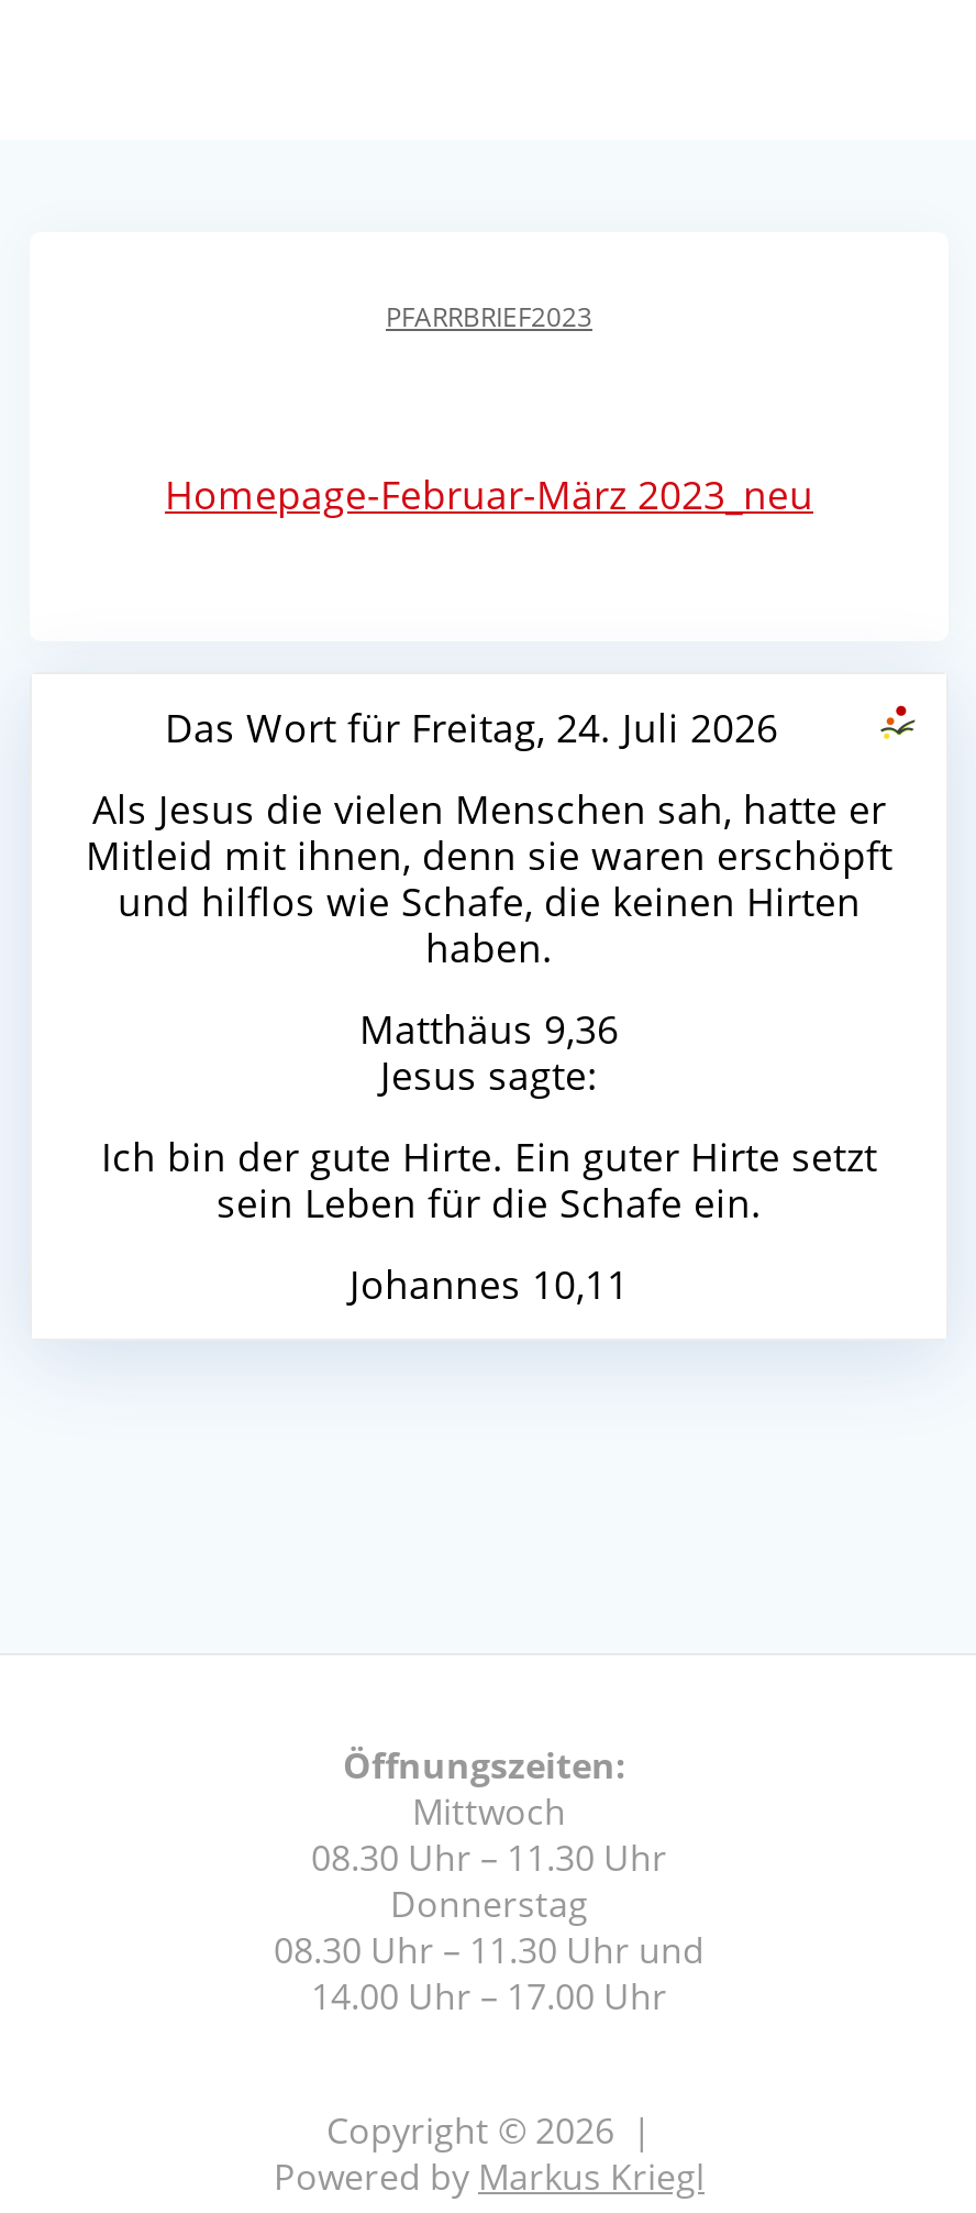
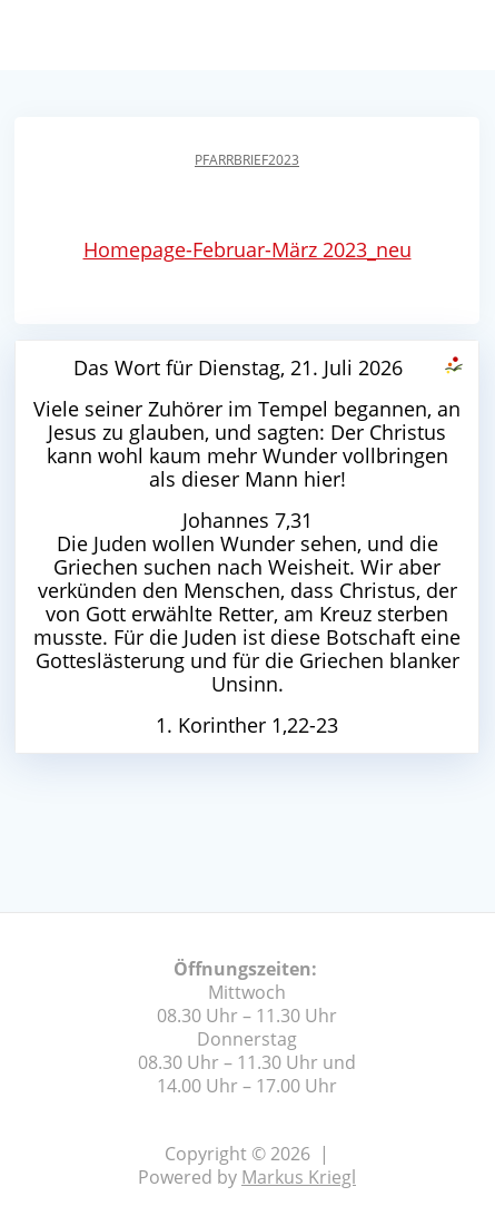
[86,702,892,1311] Das Wort für Freitag, 24. Juli 2026 | Als Jesus die vielen Menschen sah, hatte er | Mitleid mit ihnen, denn sie waren erschöpft | und hilflos wie Schafe, die keinen Hirten | haben. | Matthäus 9,36 | Jesus sagte: | Ich bin der gute Hirte. Ein guter Hirte setzt | sein Leben für die Schafe ein. | Johannes 10,11 -> [33,355,461,739] Das Wort für Dienstag, 21. Juli 2026 | Viele seiner Zuhörer im Tempel begannen, an | Jesus zu glauben, und sagten: Der Christus | kann wohl kaum mehr Wunder vollbringen | als dieser Mann hier! | Johannes 7,31 | Die Juden wollen Wunder sehen, und die | Griechen suchen nach Weisheit. Wir aber | verkünden den Menschen, dass Christus, der | von Gott erwählte Retter, am Kreuz sterben | musste. Für die Juden ist diese Botschaft eine | Gotteslästerung und für die Griechen blanker | Unsinn. | 1. Korinther 1,22-23

